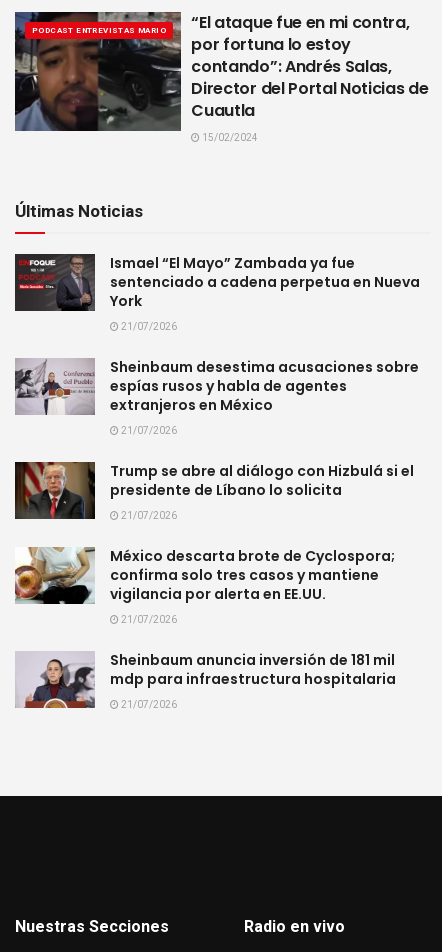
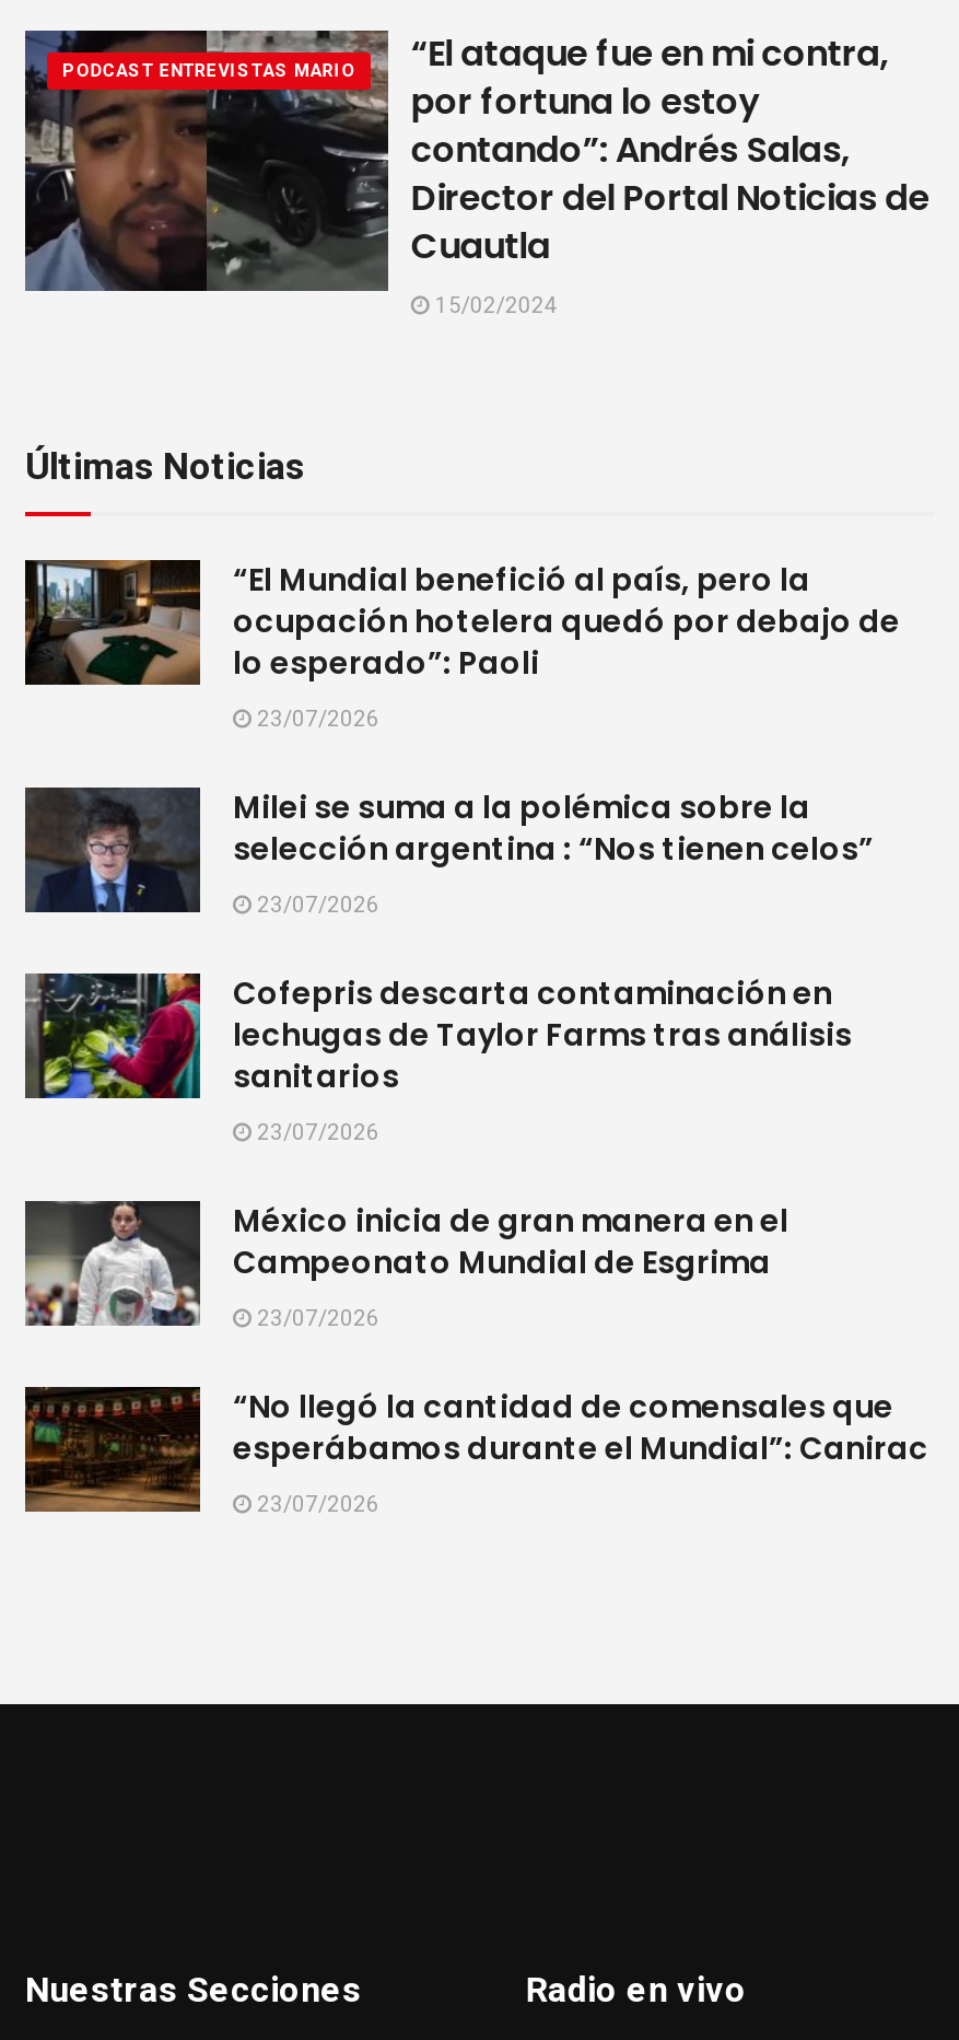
[16,253,420,334] [image] | Ismael “El Mayo” Zambada ya fue | sentenciado a cadena perpetua en Nueva | York | 21/07/2026 -> [25,558,900,735] [image] | “El Mundial benefició al país, pero la | ocupación hotelera quedó por debajo de | lo esperado”: Paoli | 23/07/2026
[15,357,419,438] [image] | Sheinbaum desestima acusaciones sobre | espías rusos y habla de agentes | extranjeros en México | 21/07/2026 -> [25,785,874,921] [image] | Milei se suma a la polémica sobre la | selección argentina : “Nos tienen celos” | 23/07/2026
[15,461,414,523] [image] | Trump se abre al diálogo con Hizbulá si el | presidente de Líbano lo solicita | 21/07/2026 -> [25,971,852,1149] [image] | Cofepris descarta contaminación en | lechugas de Taylor Farms tras análisis | sanitarios | 23/07/2026
[15,546,395,627] [image] | México descarta brote de Cyclospora; | confirma solo tres casos y mantiene | vigilancia por alerta en EE.UU. | 21/07/2026 -> [23,1199,788,1334] [image] | México inicia de gran manera en el | Campeonato Mundial de Esgrima | 23/07/2026
[15,650,396,712] [image] | Sheinbaum anuncia inversión de 181 mil | mdp para infraestructura hospitalaria | 21/07/2026 -> [23,1385,928,1520] [image] | “No llegó la cantidad de comensales que | esperábamos durante el Mundial”: Canirac | 23/07/2026

